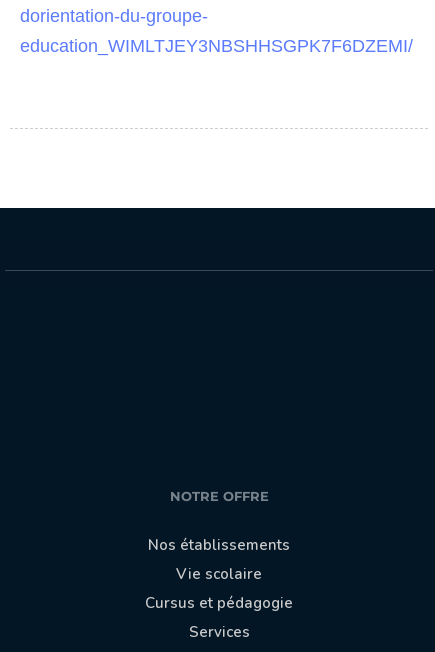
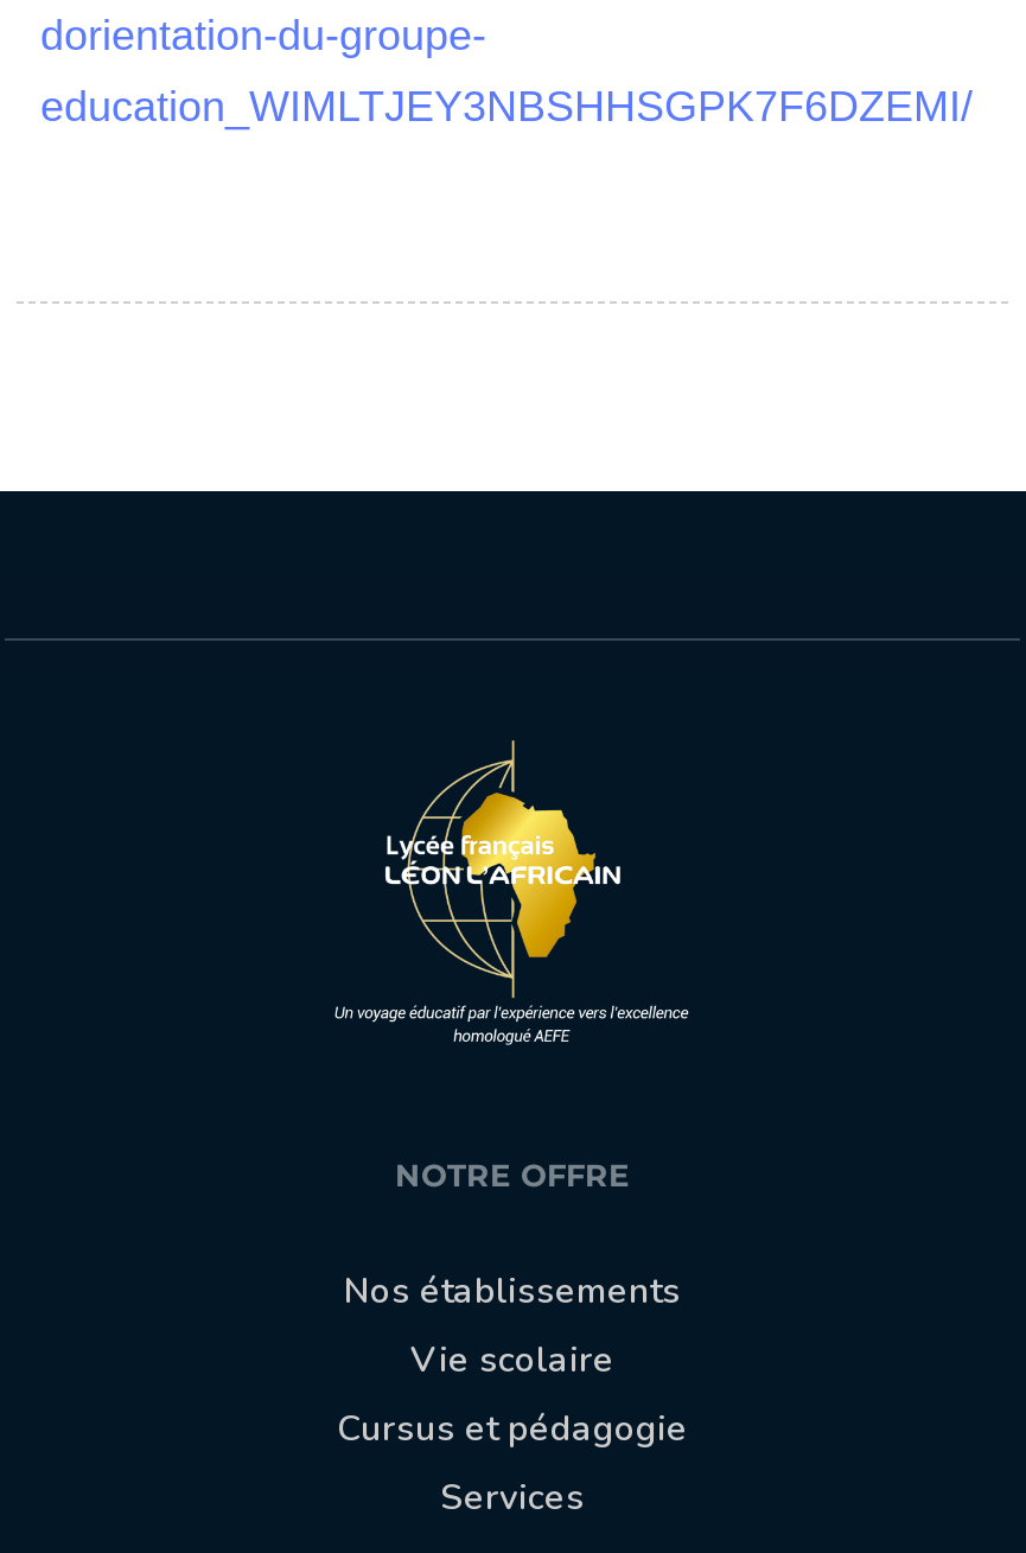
none -> [332,740,690,1046] [image]

